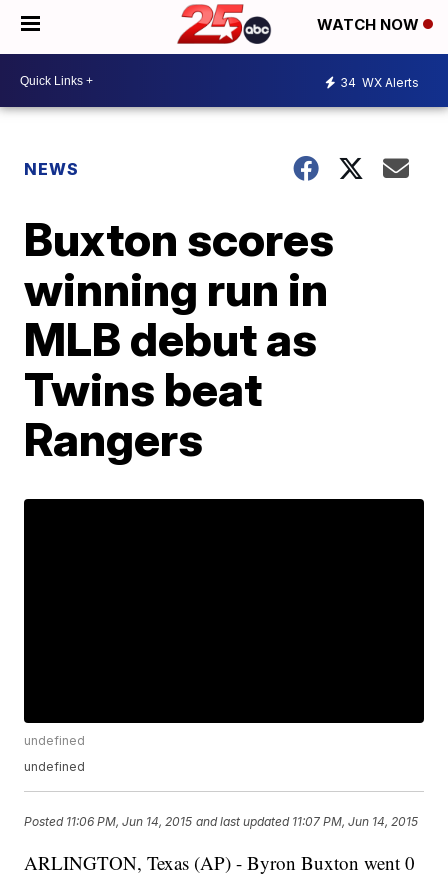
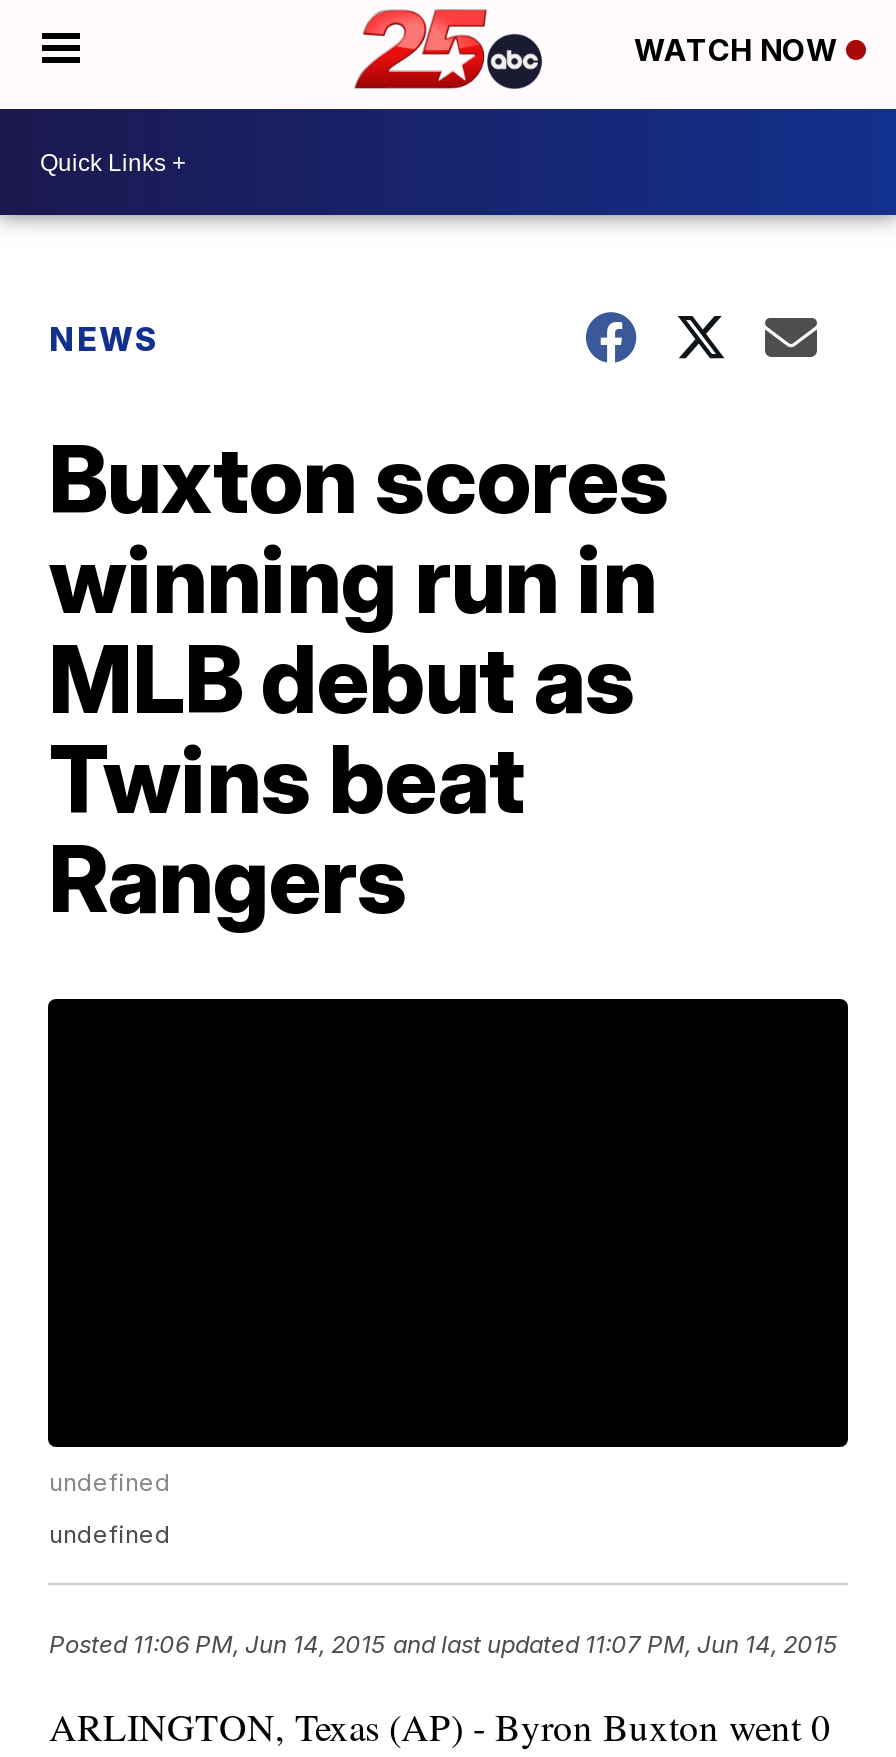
[340,74,419,89] 34 WX Alerts -> none

